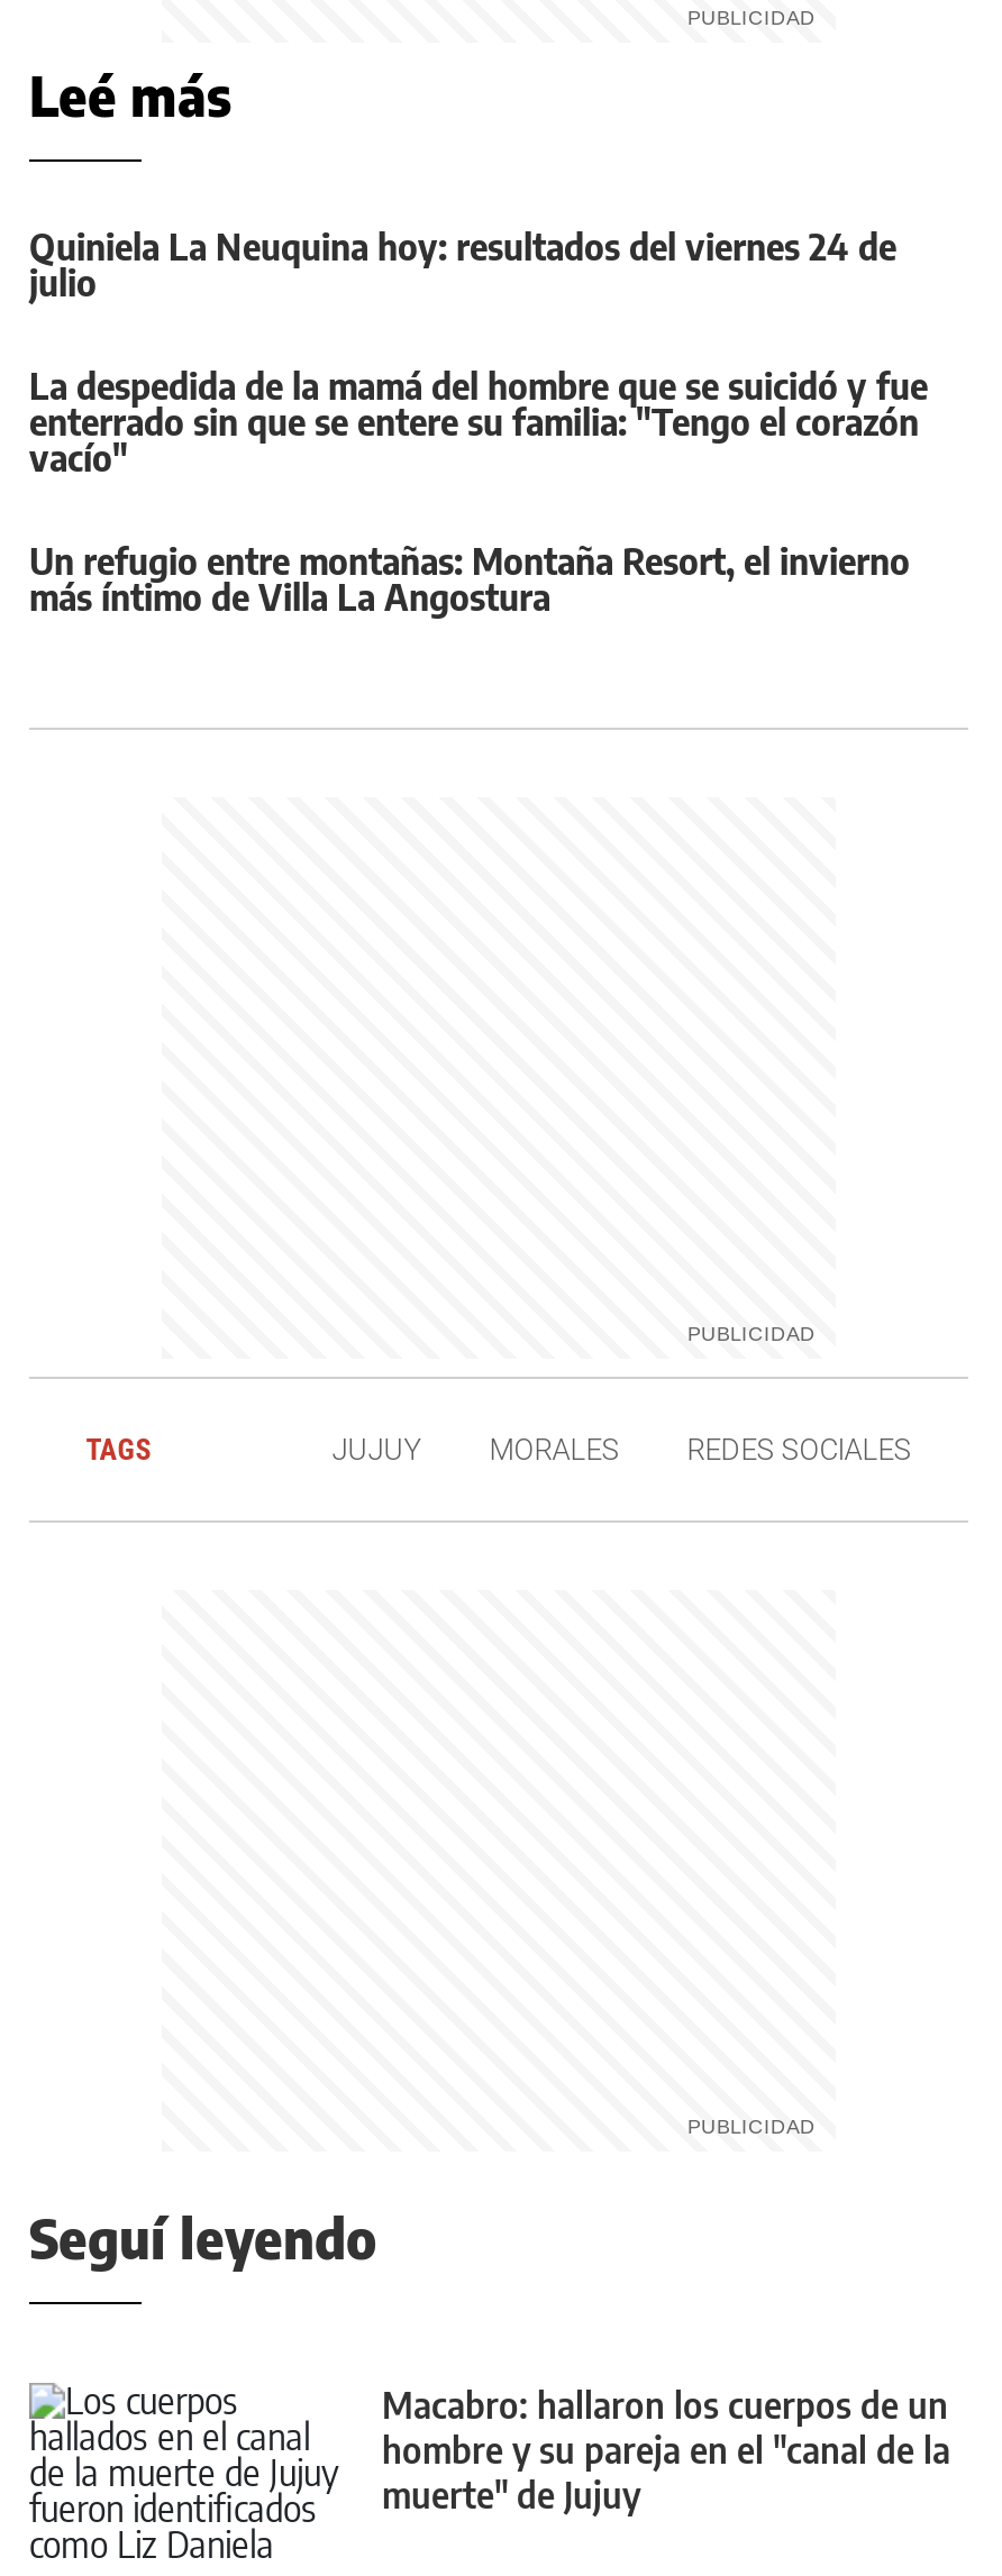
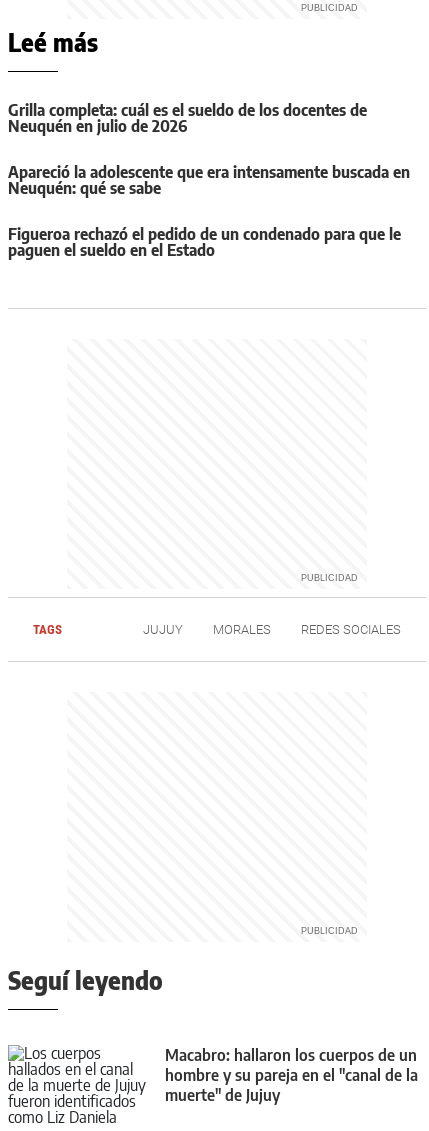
[29,225,896,305] Quiniela La Neuquina hoy: resultados del viernes 24 de | julio -> [8,100,367,136] Grilla completa: cuál es el sueldo de los docentes de | Neuquén en julio de 2026
[29,364,928,481] La despedida de la mamá del hombre que se suicidó y fue | enterrado sin que se entere su familia: "Tengo el corazón | vacío" -> [8,162,410,198] Apareció la adolescente que era intensamente buscada en | Neuquén: qué se sabe
[29,539,910,620] Un refugio entre montañas: Montaña Resort, el invierno | más íntimo de Villa La Angostura -> [8,224,401,260] Figueroa rechazó el pedido de un condenado para que le | paguen el sueldo en el Estado

